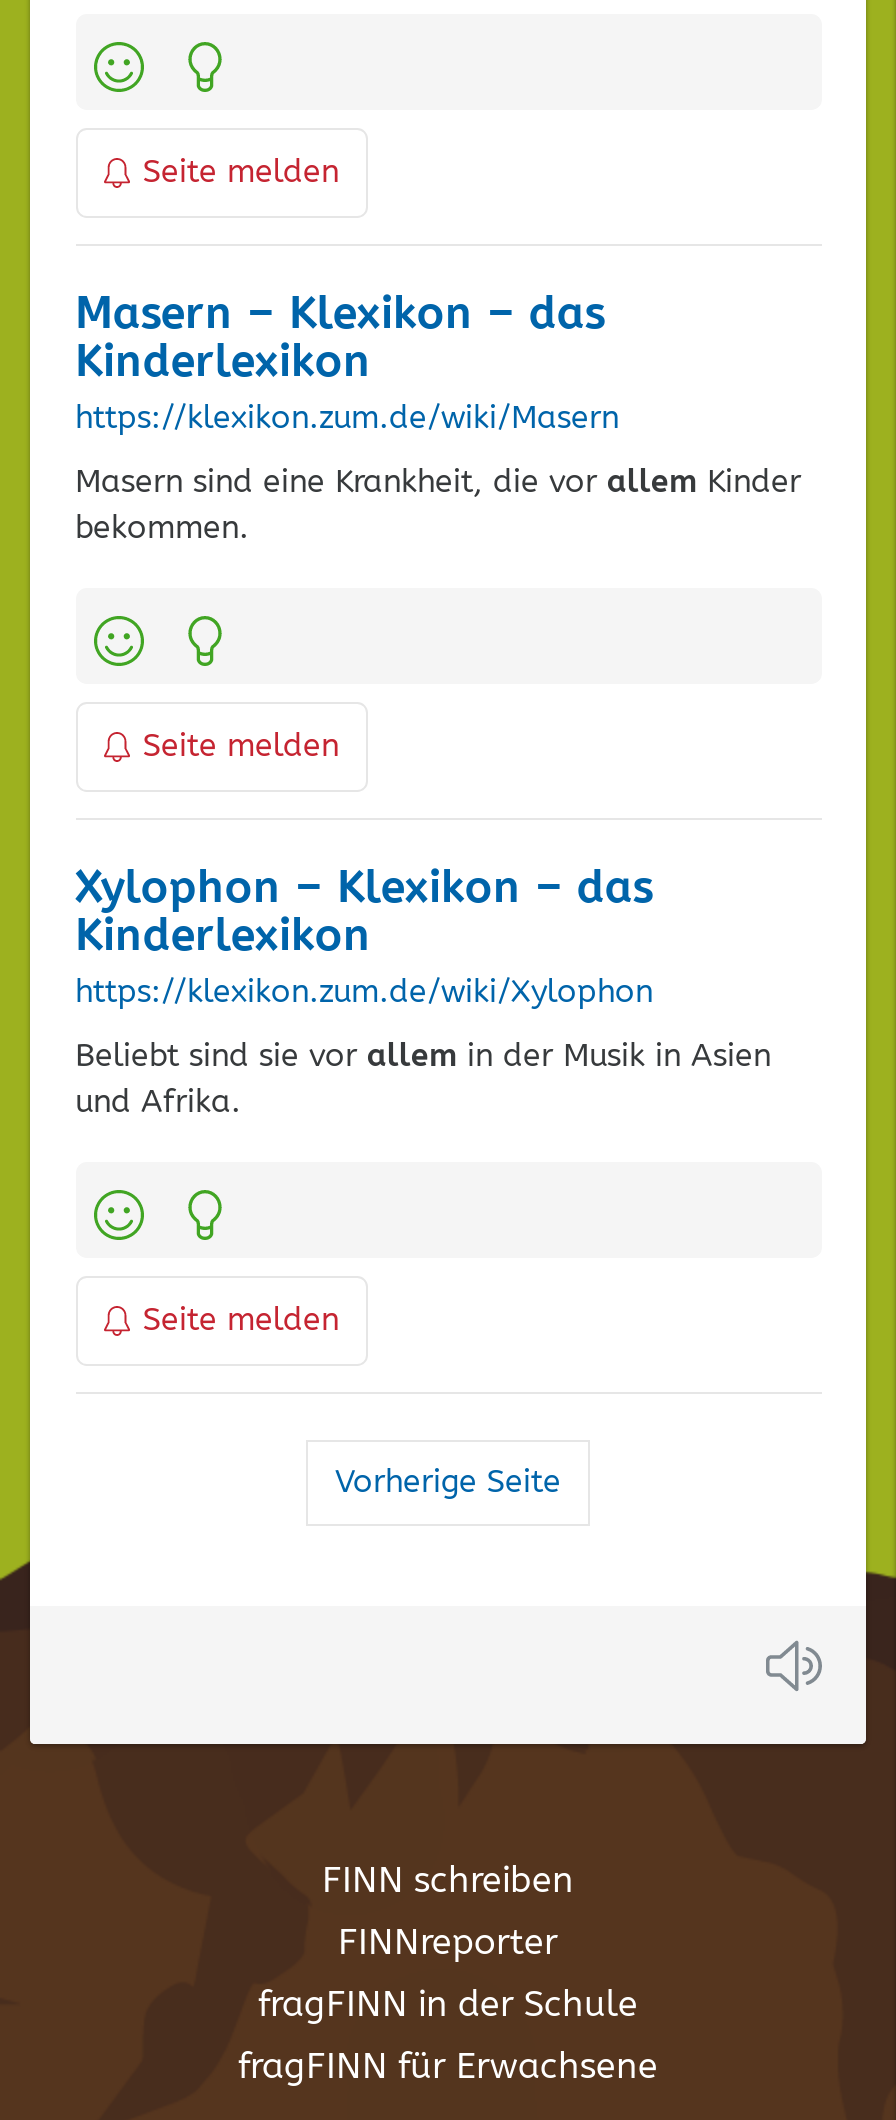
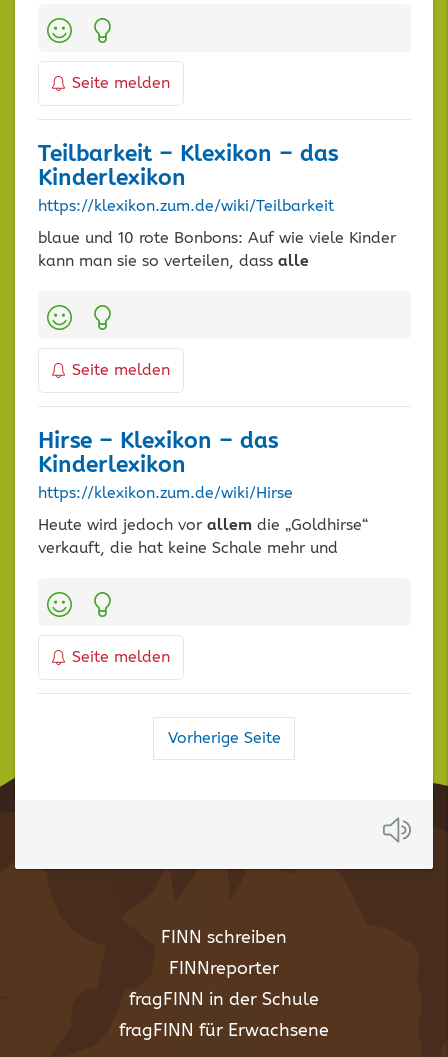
[75,279,605,349] Masern – Klexikon – das -> [37,136,337,171] Teilbarkeit – Klexikon – das
[75,394,801,554] https://klexikon.zum.de/wiki/Masern | Masern sind eine Krankheit, die vor allem Kinder | bekommen. -> [37,194,395,274] https://klexikon.zum.de/wiki/Teilbarkeit | blaue und 10 rote Bonbons: Auf wie viele Kinder | kann man sie so verteilen, dass alle
[75,853,653,923] Xylophon – Klexikon – das -> [37,423,277,458] Hirse – Klexikon – das
[75,968,771,1128] https://klexikon.zum.de/wiki/Xylophon | Beliebt sind sie vor allem in der Musik in Asien | und Afrika. -> [37,481,367,561] https://klexikon.zum.de/wiki/Hirse | Heute wird jedoch vor allem die „Goldhirse“ | verkauft, die hat keine Schale mehr und

